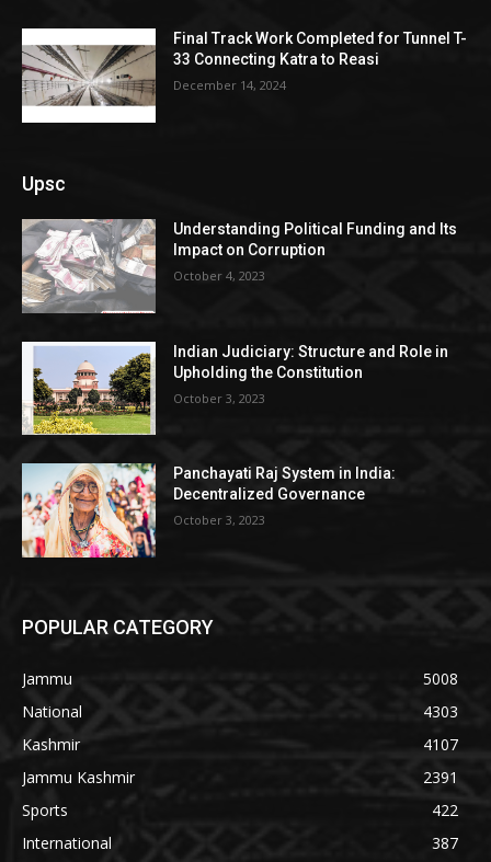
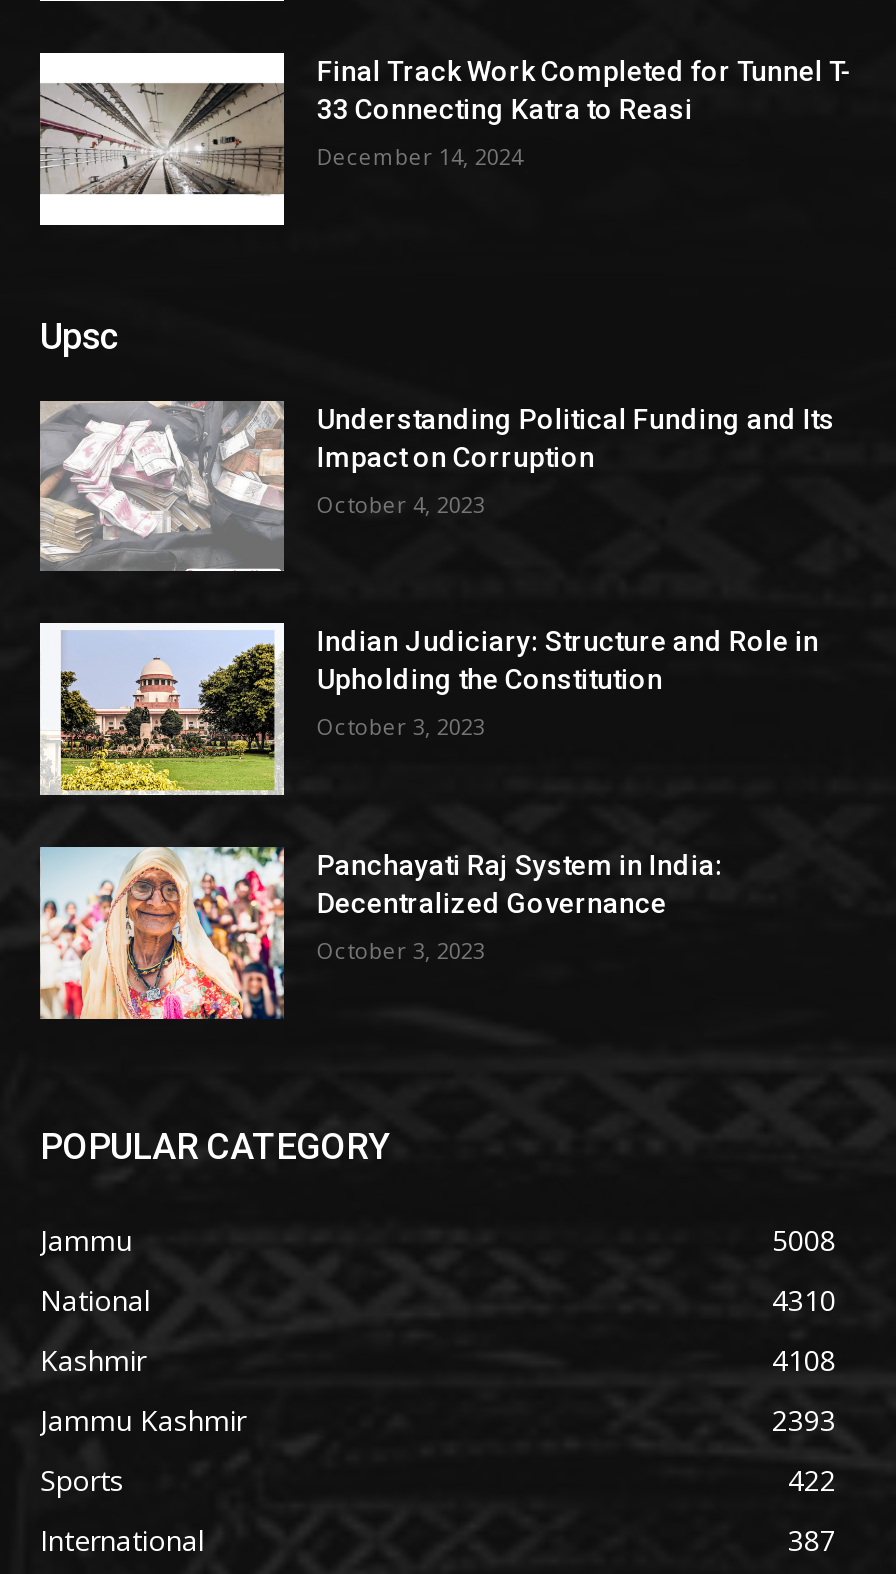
[423,701,458,722] 4303 -> [772,1280,836,1318] 4310
[423,734,458,755] 4107 -> [772,1340,836,1378] 4108
[423,767,458,788] 2391 -> [772,1400,836,1438] 2393

